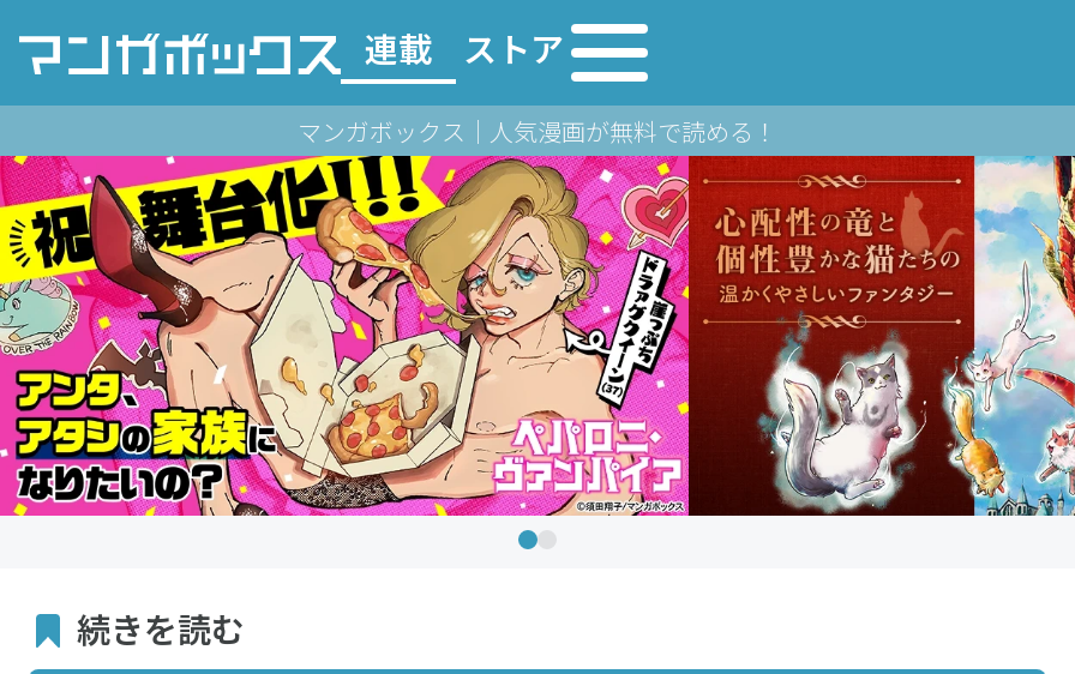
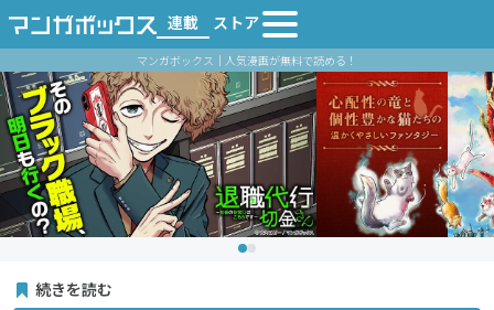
[7,154,691,518] [image] -> [3,71,318,238] [image]

